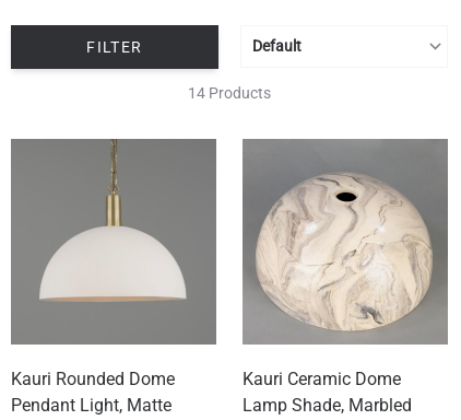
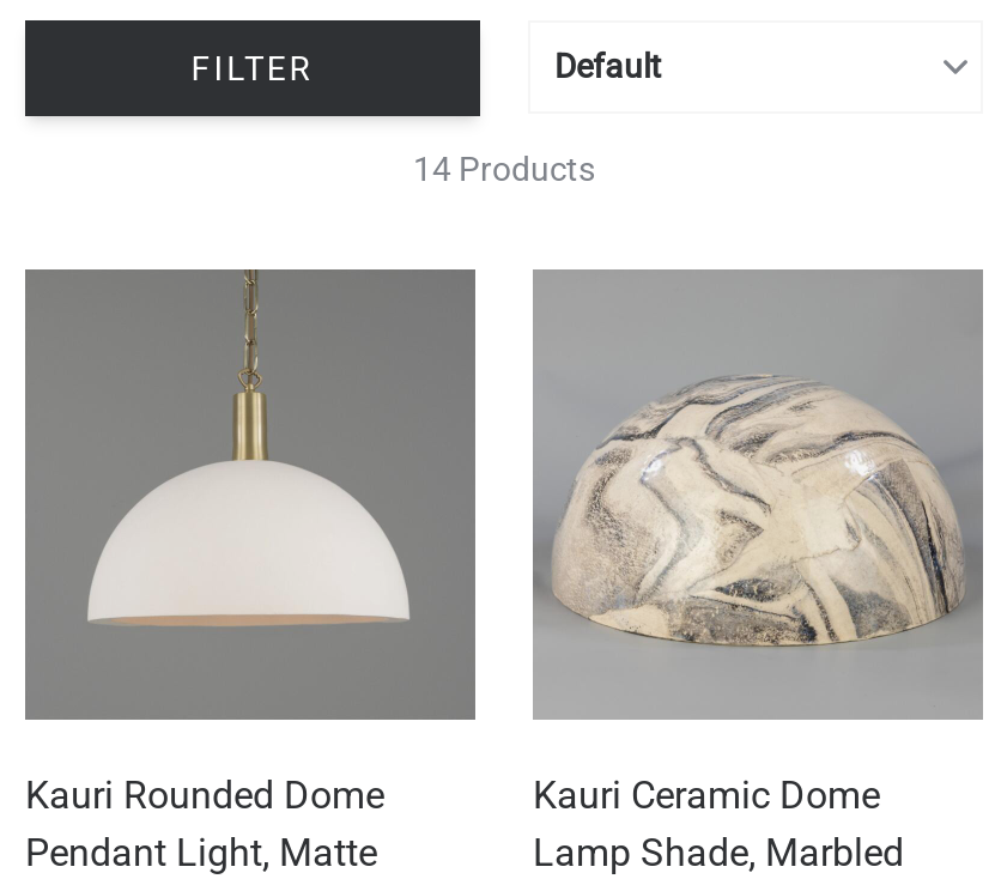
[244,141,447,331] [image] -> [533,277,983,689] [image]

